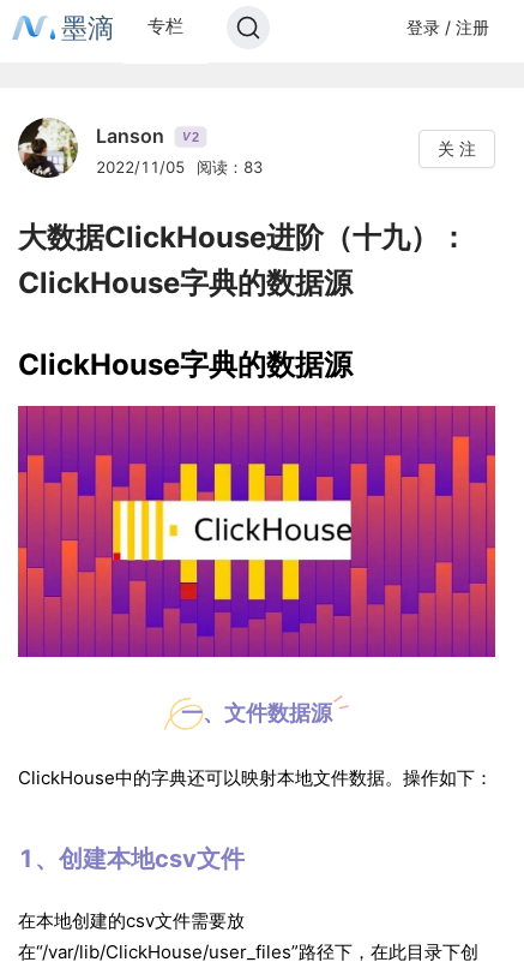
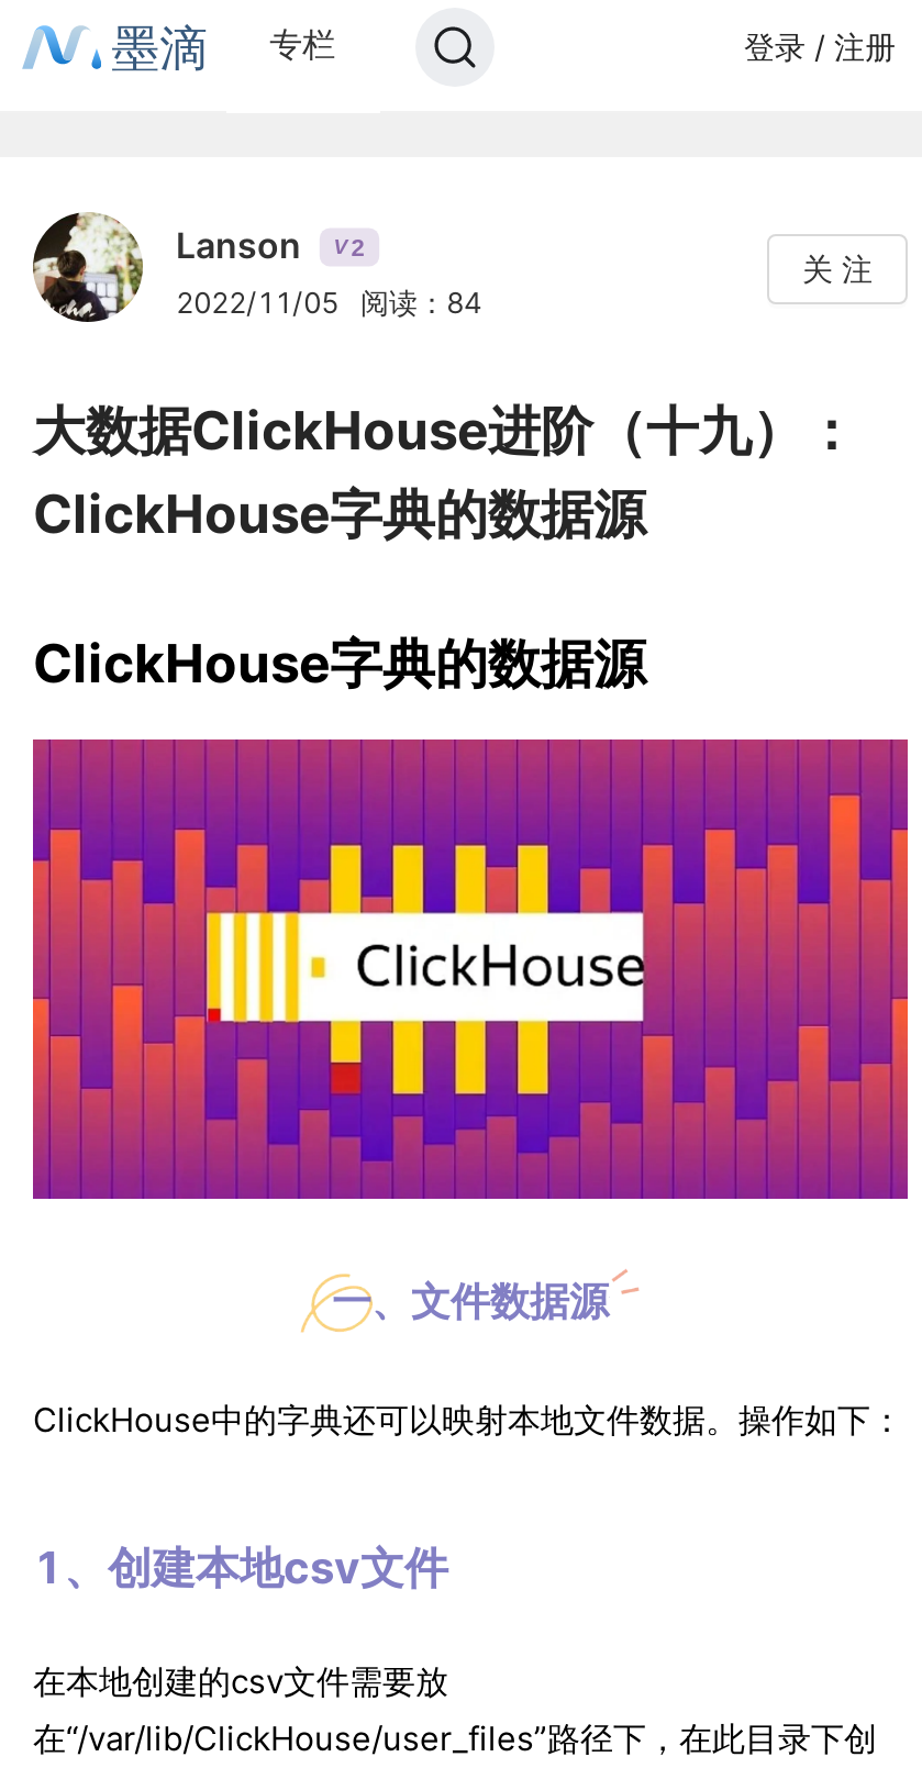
[96,157,263,177] 2022/11/05 阅读：83 -> [176,285,481,320] 2022/11/05 阅读：84

